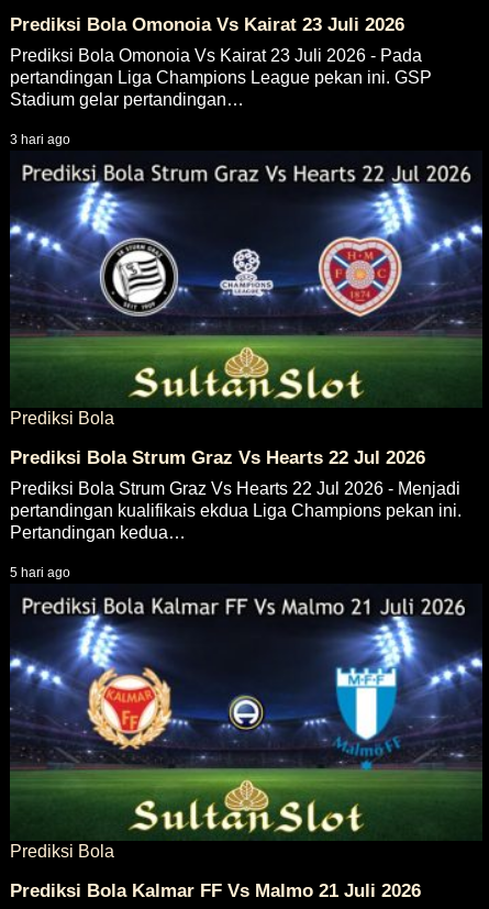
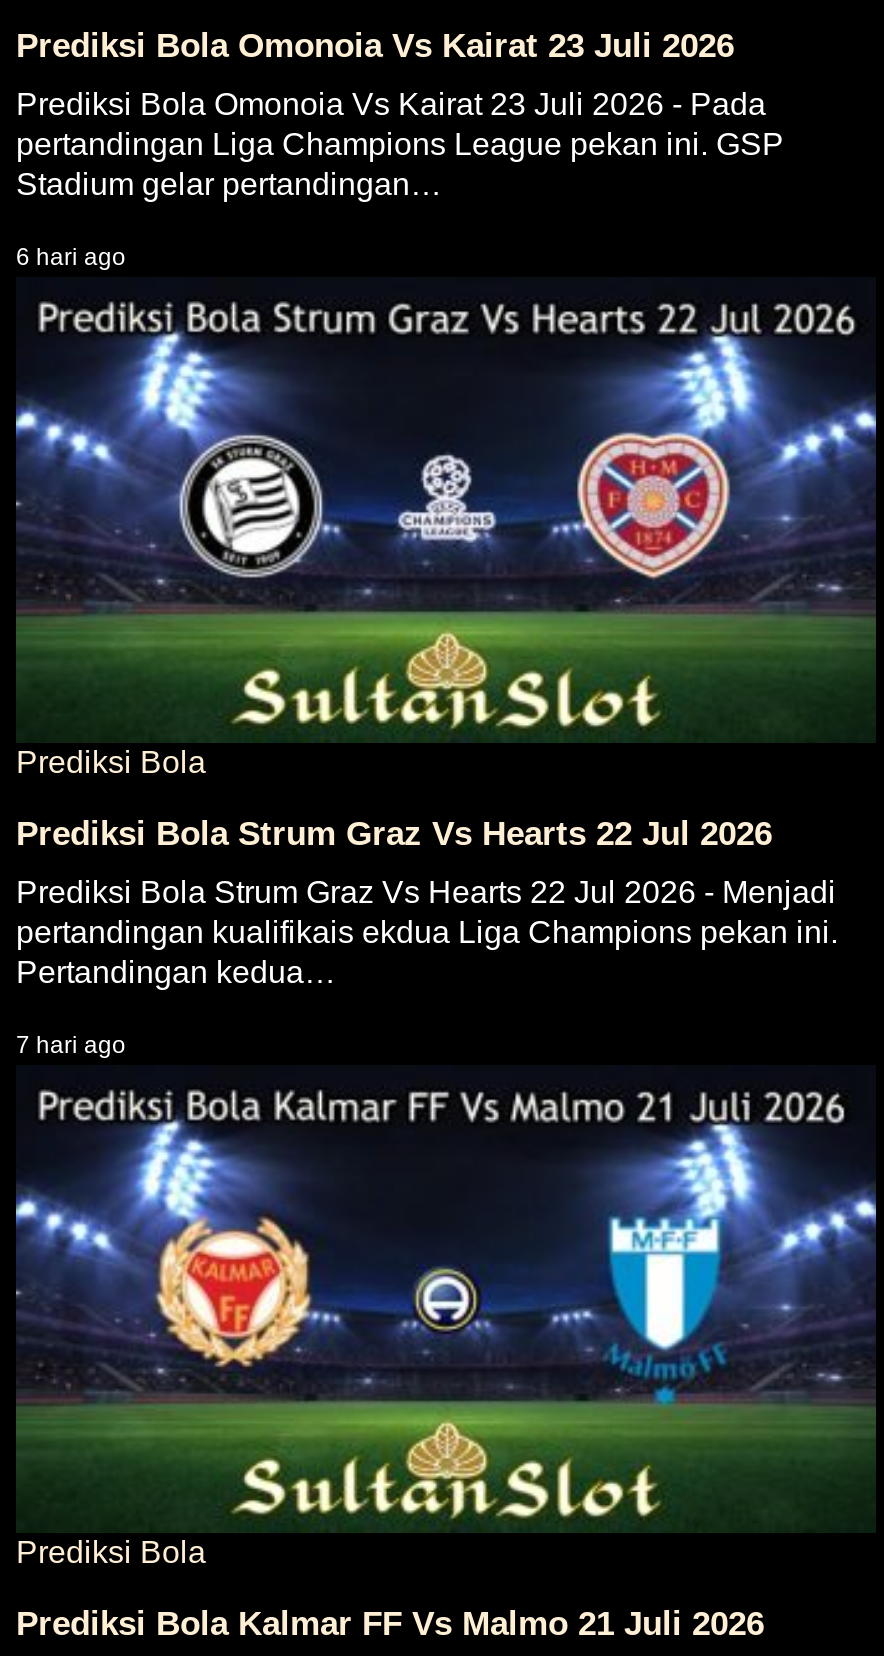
[10,132,70,148] 3 hari ago -> [16,242,126,270] 6 hari ago
[10,566,70,581] 5 hari ago -> [16,1031,126,1059] 7 hari ago

